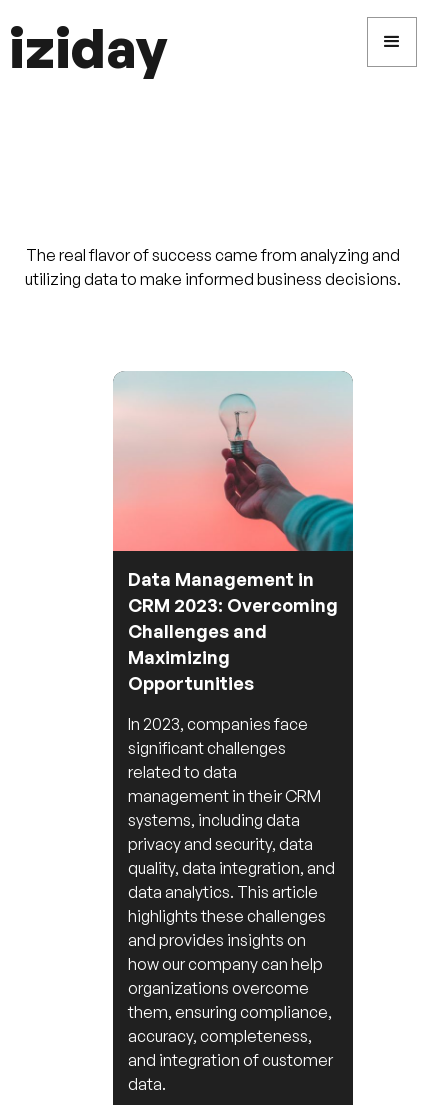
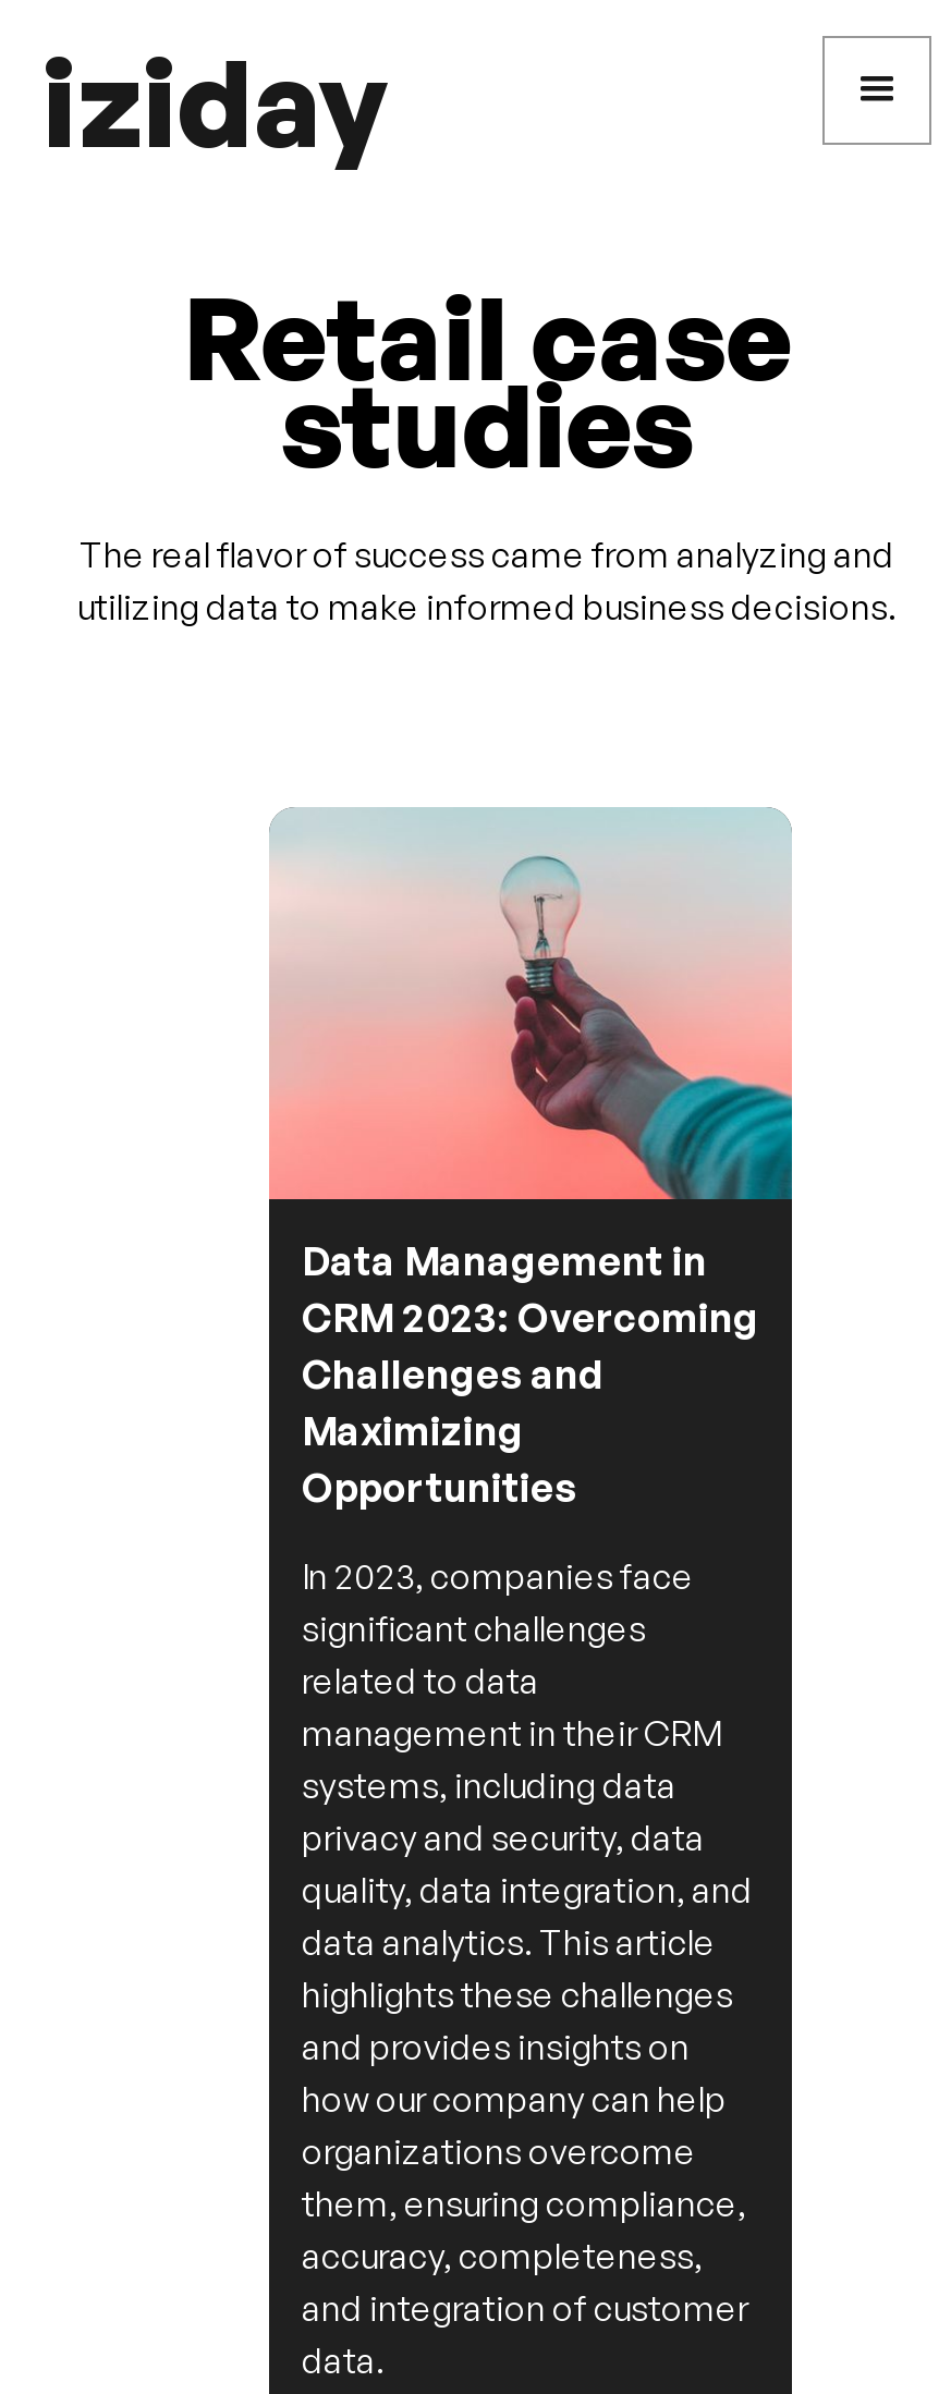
none -> [183,265,791,493] Retail case | studies

